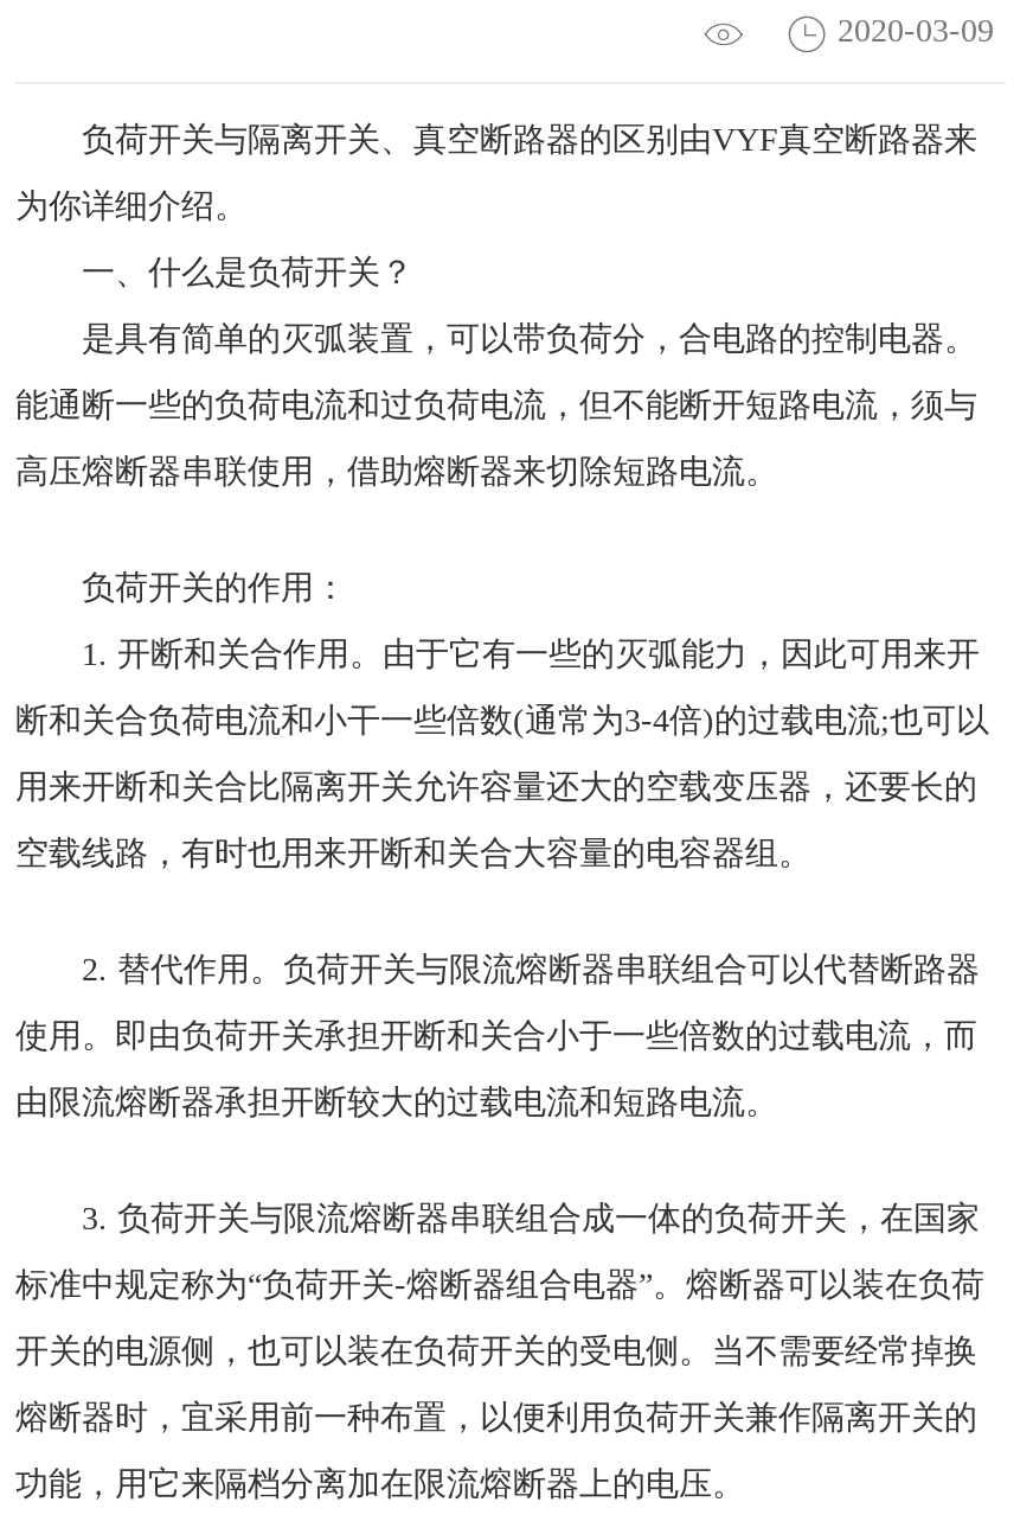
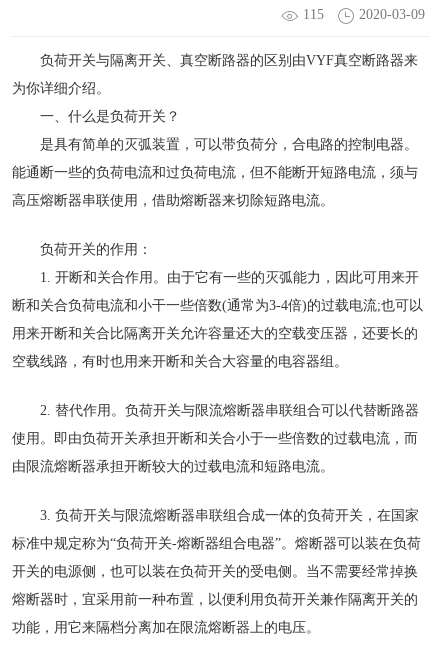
none -> [303,7,324,22] 115

